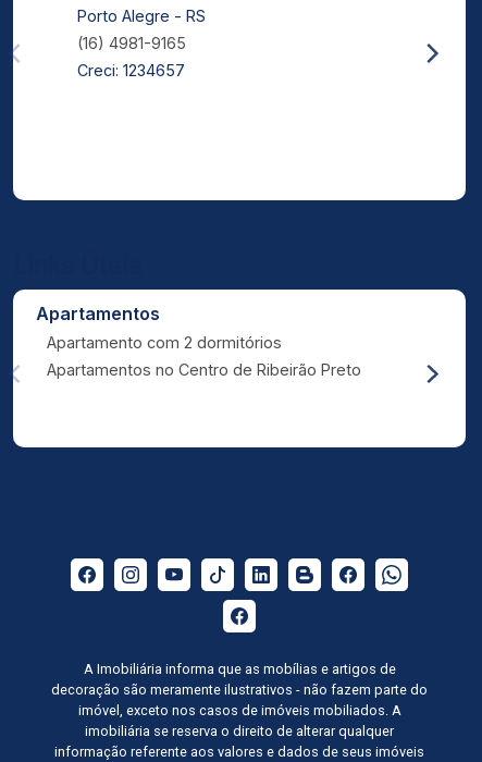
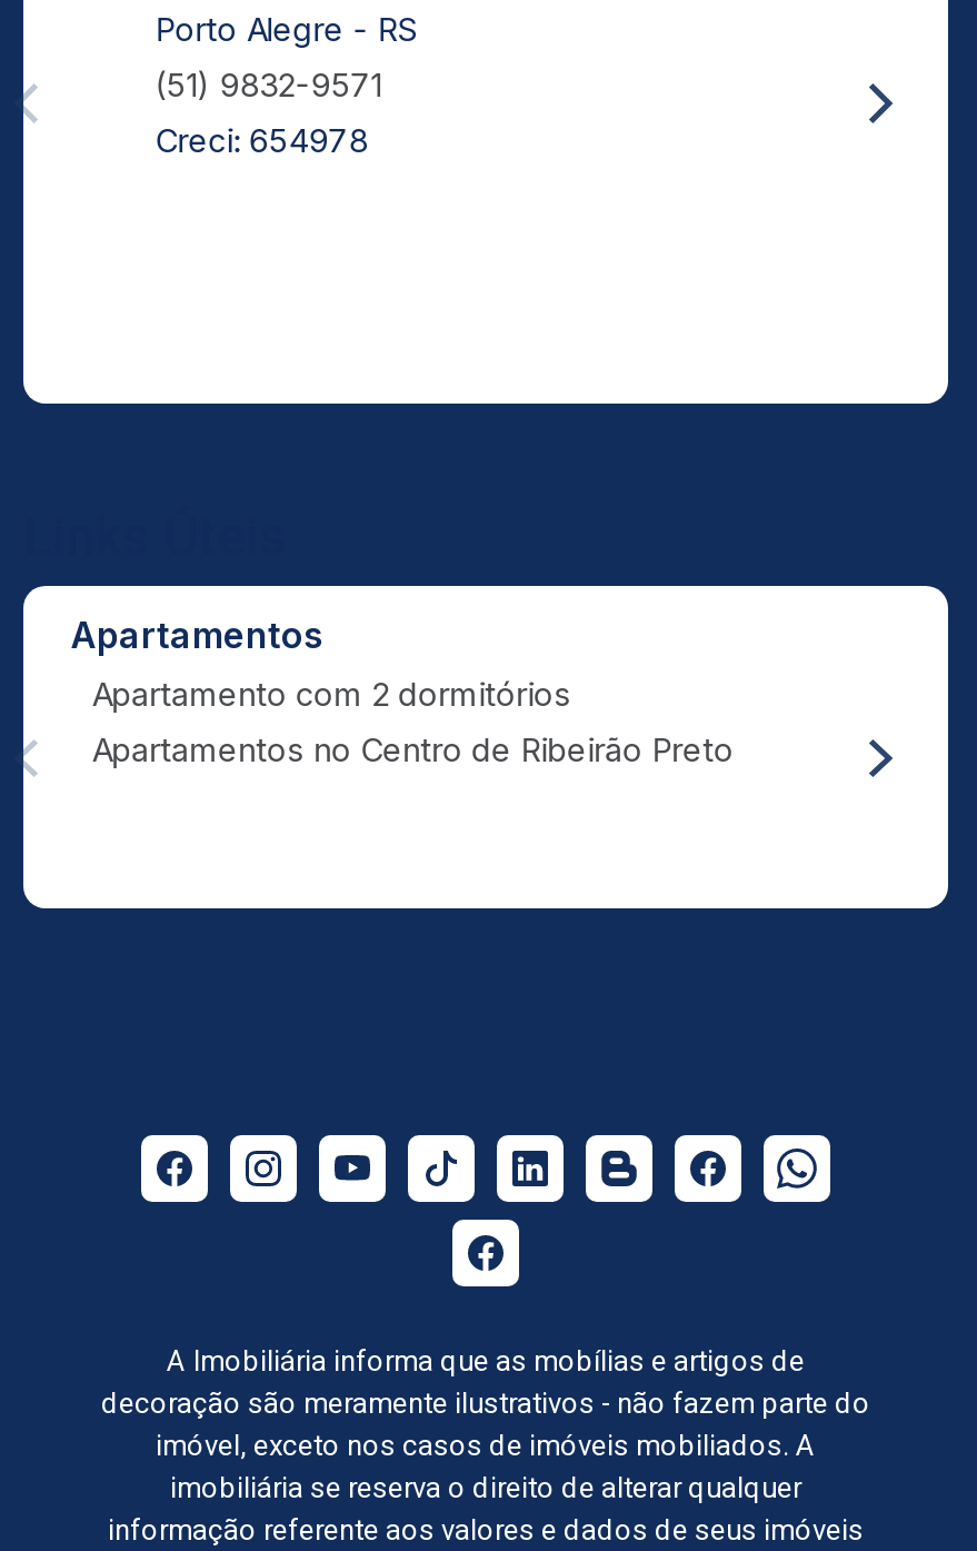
[77,34,186,52] (16) 4981-9165 -> [155,66,382,104] (51) 9832-9571
[77,61,185,80] Creci: 1234657 -> [155,121,368,159] Creci: 654978

